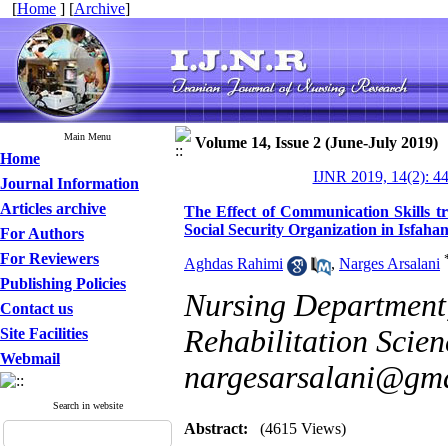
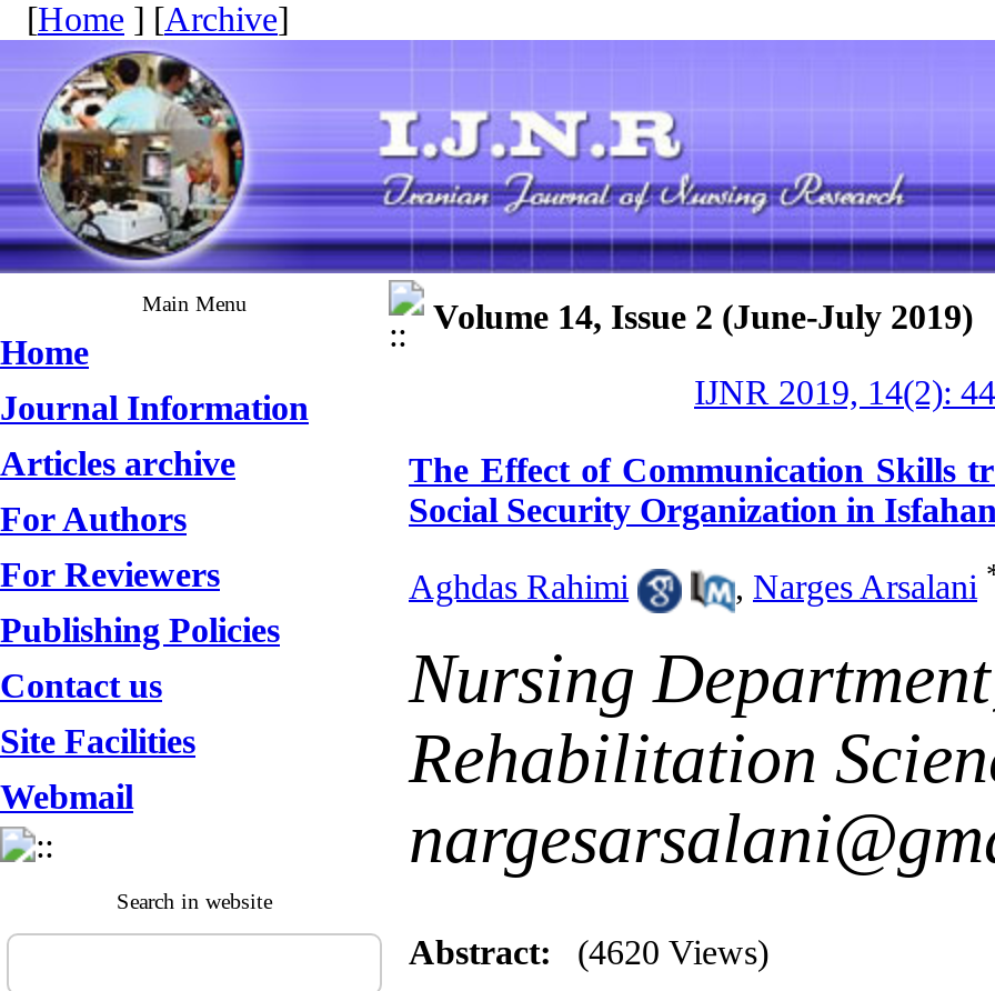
[184,420,346,437] Abstract: (4615 Views) -> [409,933,768,971] Abstract: (4620 Views)

